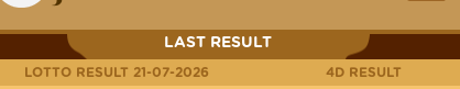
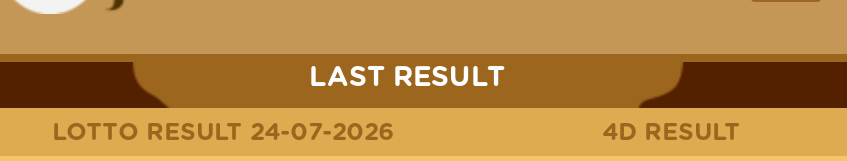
[24,66,209,79] LOTTO RESULT 21-07-2026 -> [52,120,394,144] LOTTO RESULT 24-07-2026

